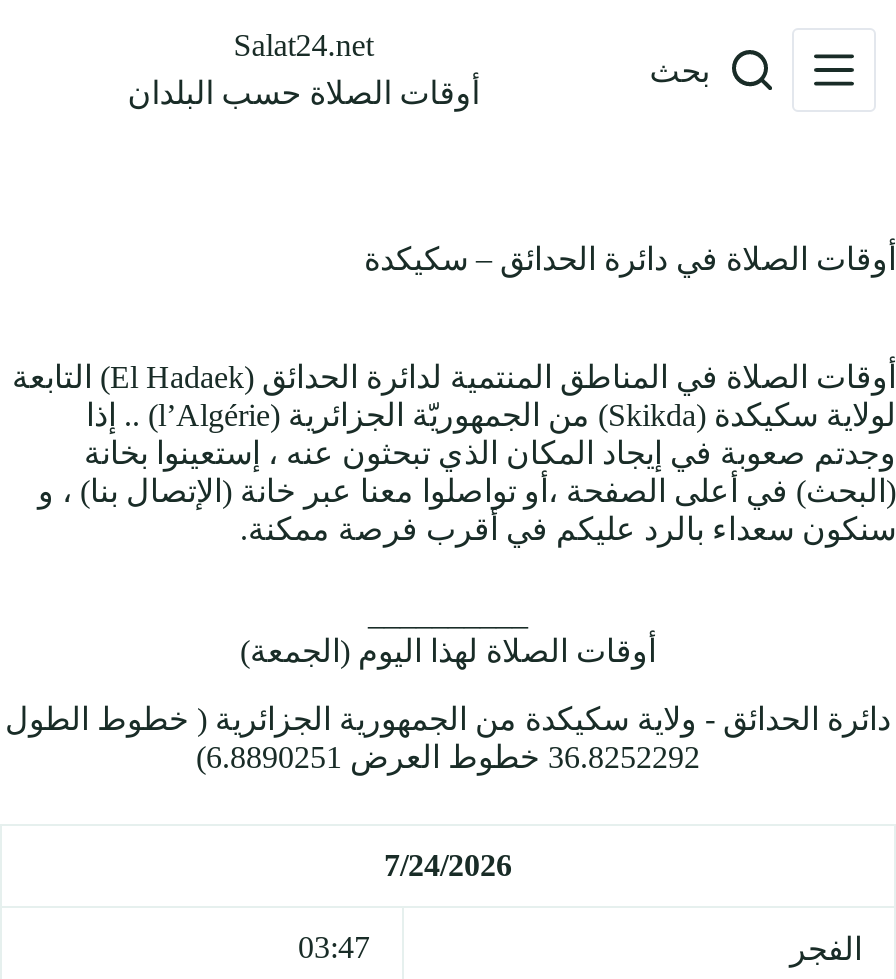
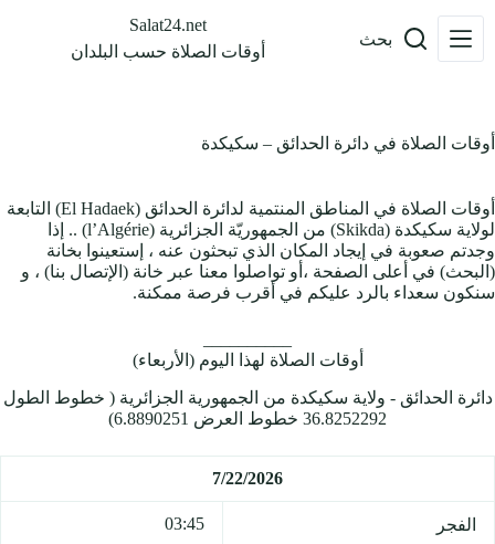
[240,634,656,668] أوقات الصلاة لهذا اليوم (الجمعة) -> [132,351,363,369] أوقات الصلاة لهذا اليوم (الأربعاء)
[384,848,512,882] 7/24/2026 -> [212,469,283,487] 7/22/2026
[298,930,370,964] 03:47 -> [165,514,204,533] 03:45

